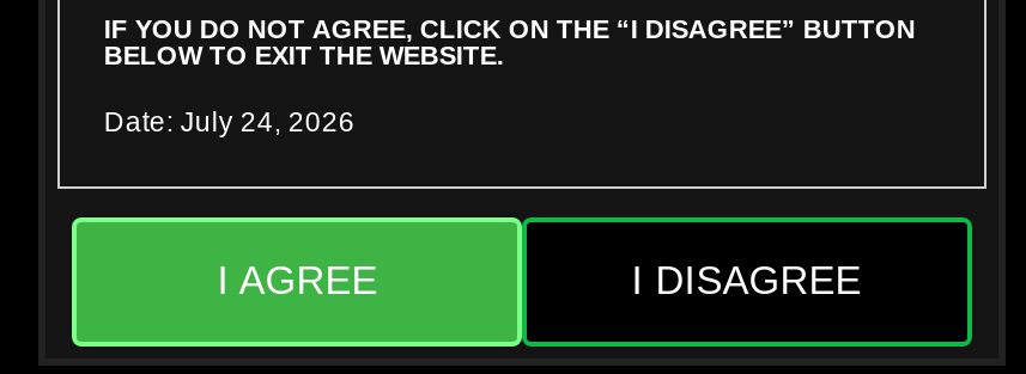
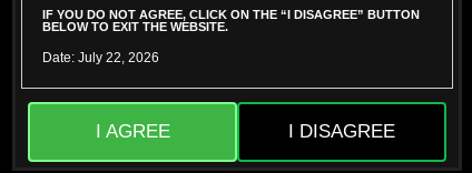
[104,106,355,137] Date: July 24, 2026 -> [43,50,160,65] Date: July 22, 2026

